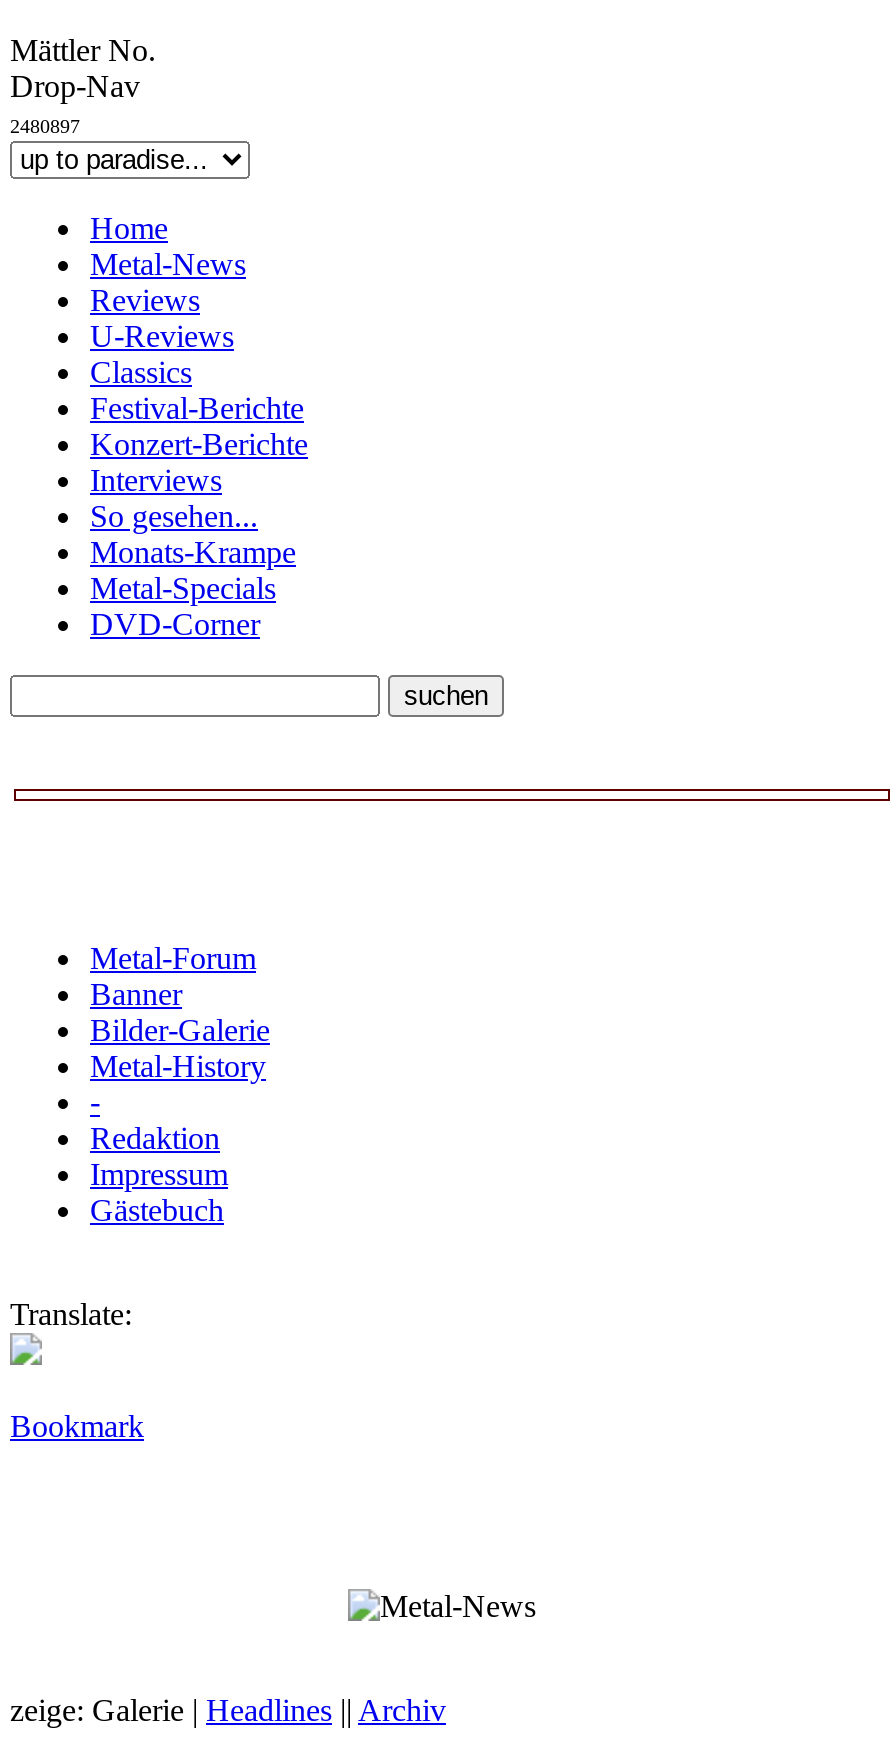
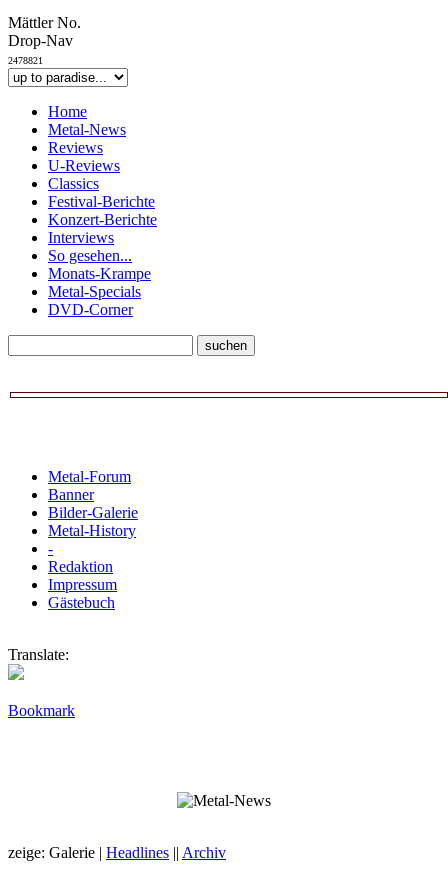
[10,115,80,137] 2480897 -> [8,55,43,66] 2478821

